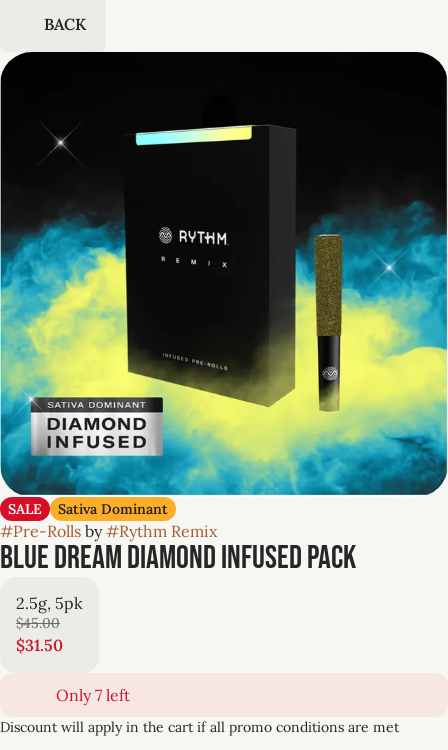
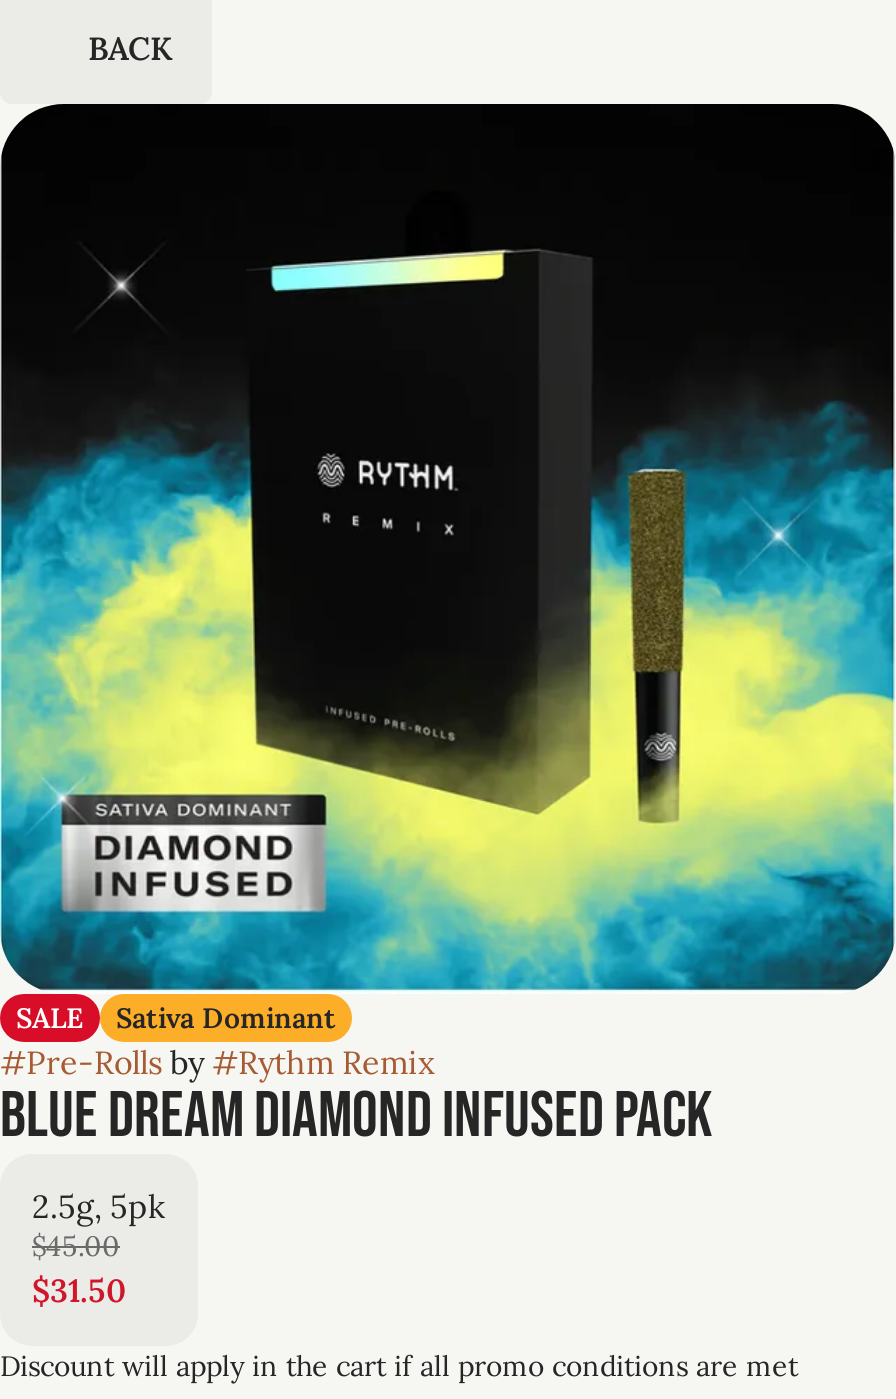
[56,685,130,705] Only 7 left -> none

